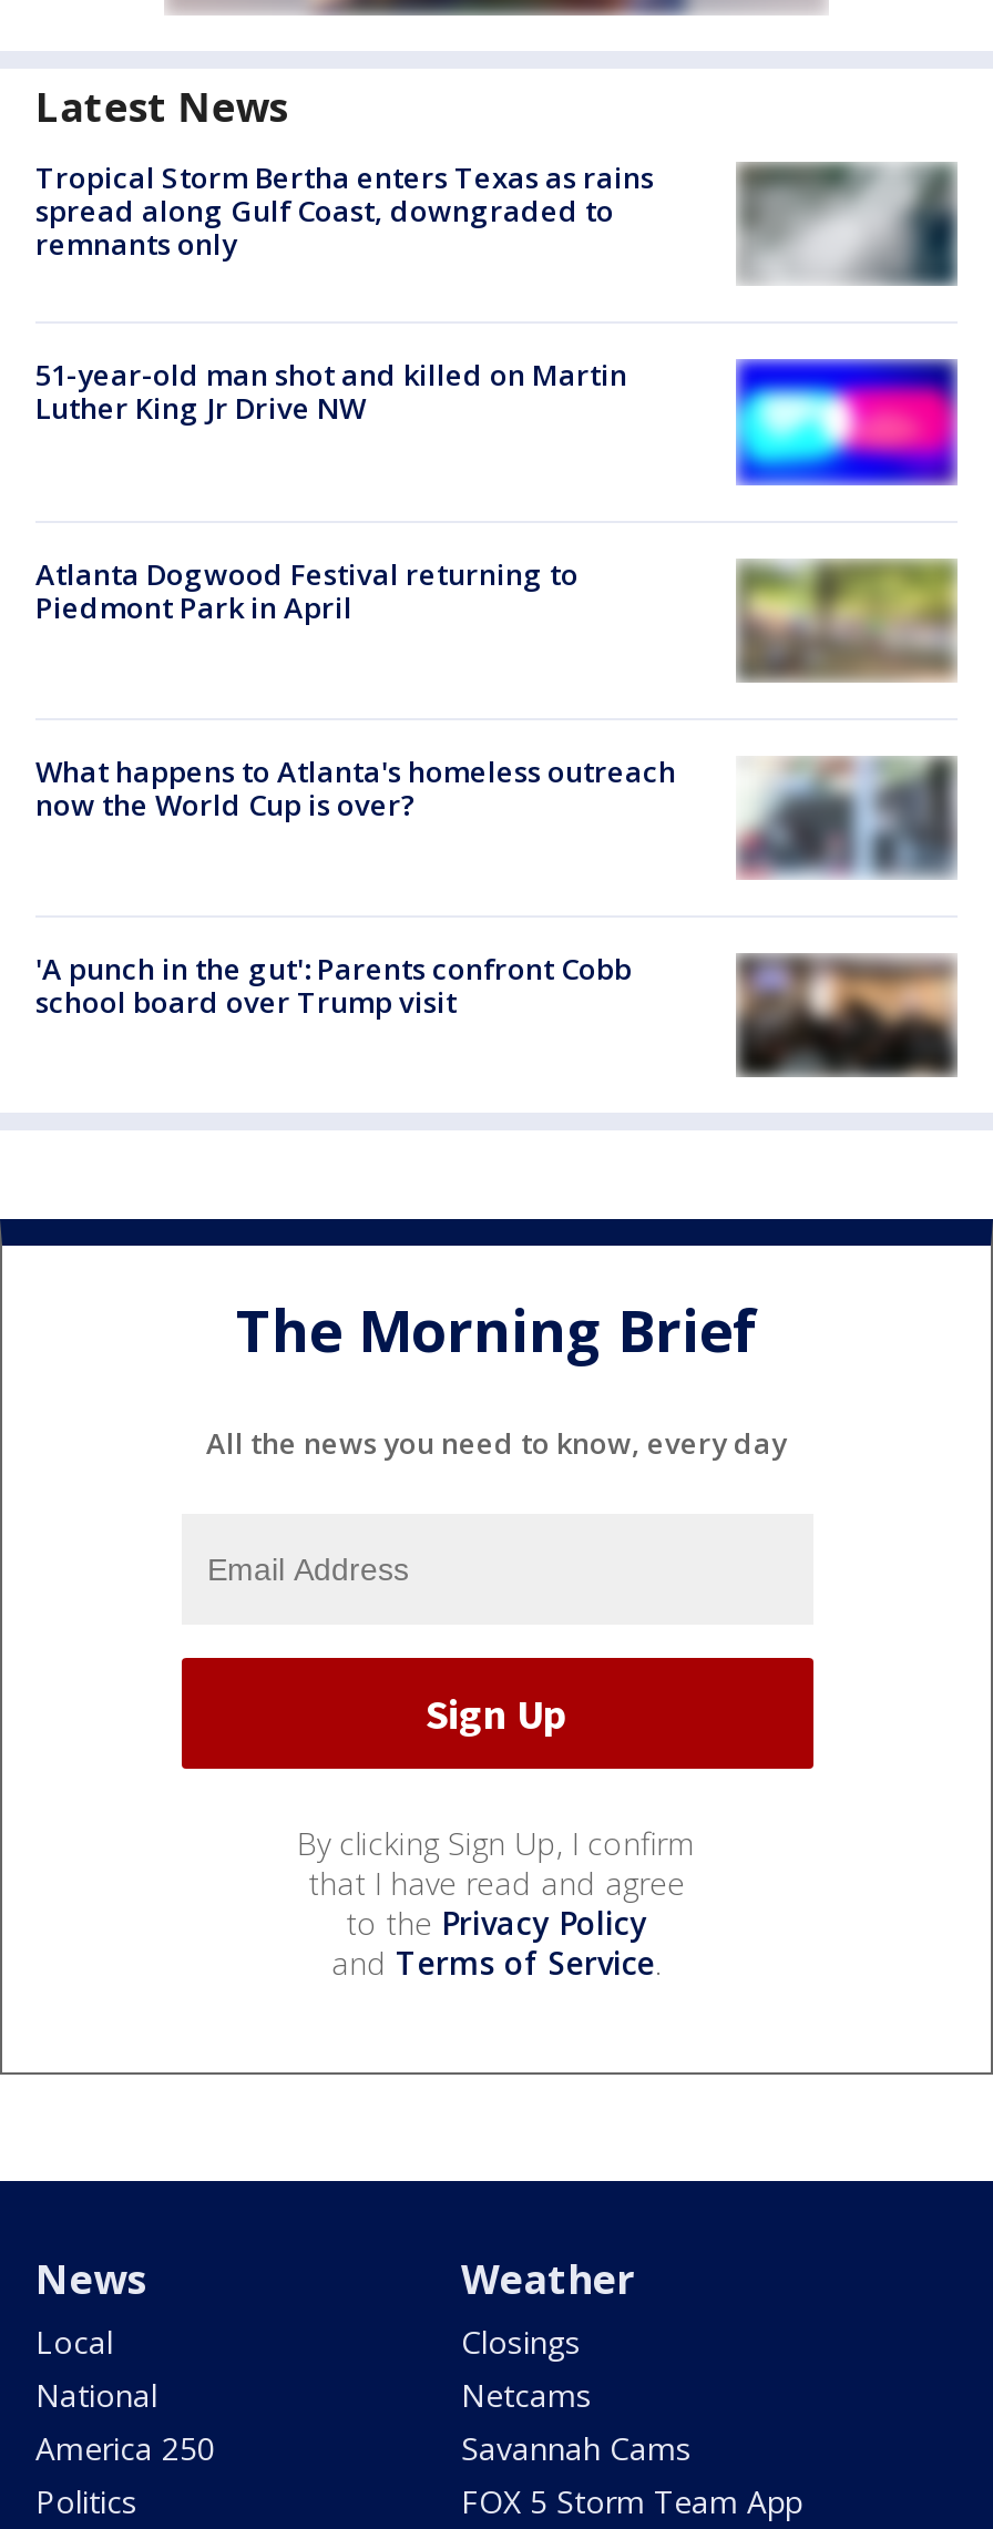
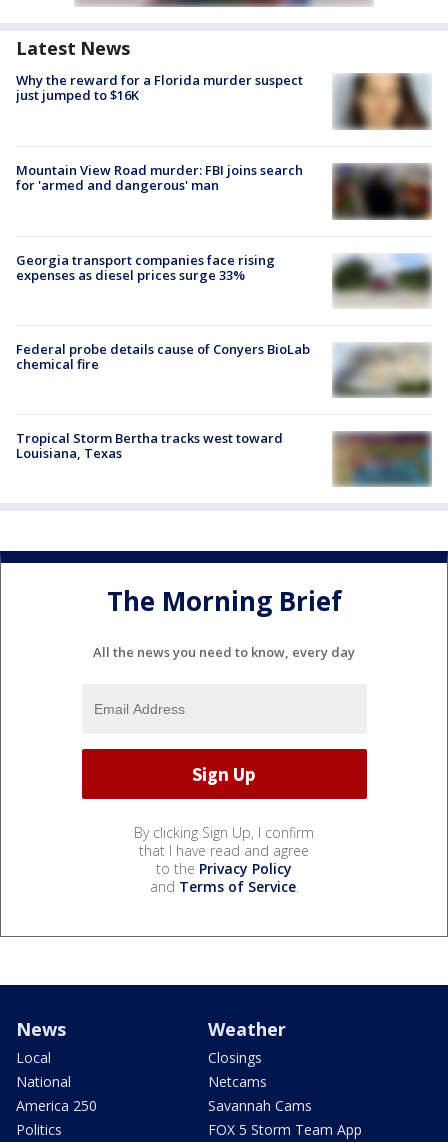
[35,157,958,286] [image] | Tropical Storm Bertha enters Texas as rains | spread along Gulf Coast, downgraded to | remnants only -> [16,71,431,130] [image] | Why the reward for a Florida murder suspect | just jumped to $16K
[35,355,627,428] 51-year-old man shot and killed on Martin | Luther King Jr Drive NW -> [16,161,303,194] Mountain View Road murder: FBI joins search | for 'armed and dangerous' man
[734,359,960,488] [image] -> [331,163,433,221] [image]
[35,553,579,626] Atlanta Dogwood Festival returning to | Piedmont Park in April -> [16,251,275,284] Georgia transport companies face rising | expenses as diesel prices surge 33%
[736,559,958,680] [image] -> [333,254,432,306] [image]
[35,751,958,880] [image] | What happens to Atlanta's homeless outreach | now the World Cup is over? -> [16,340,431,397] [image] | Federal probe details cause of Conyers BioLab | chemical fire
[35,949,632,1022] 'A punch in the gut': Parents confront Cobb | school board over Trump visit -> [16,429,283,462] Tropical Storm Bertha tracks west toward | Louisiana, Texas
[736,960,958,1077] [image] -> [333,432,432,487] [image]

